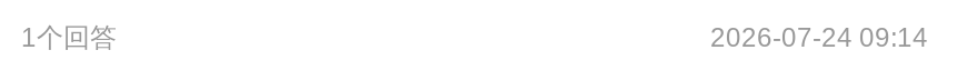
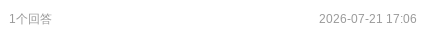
[710,22,928,53] 2026-07-24 09:14 -> [319,12,417,26] 2026-07-21 17:06

